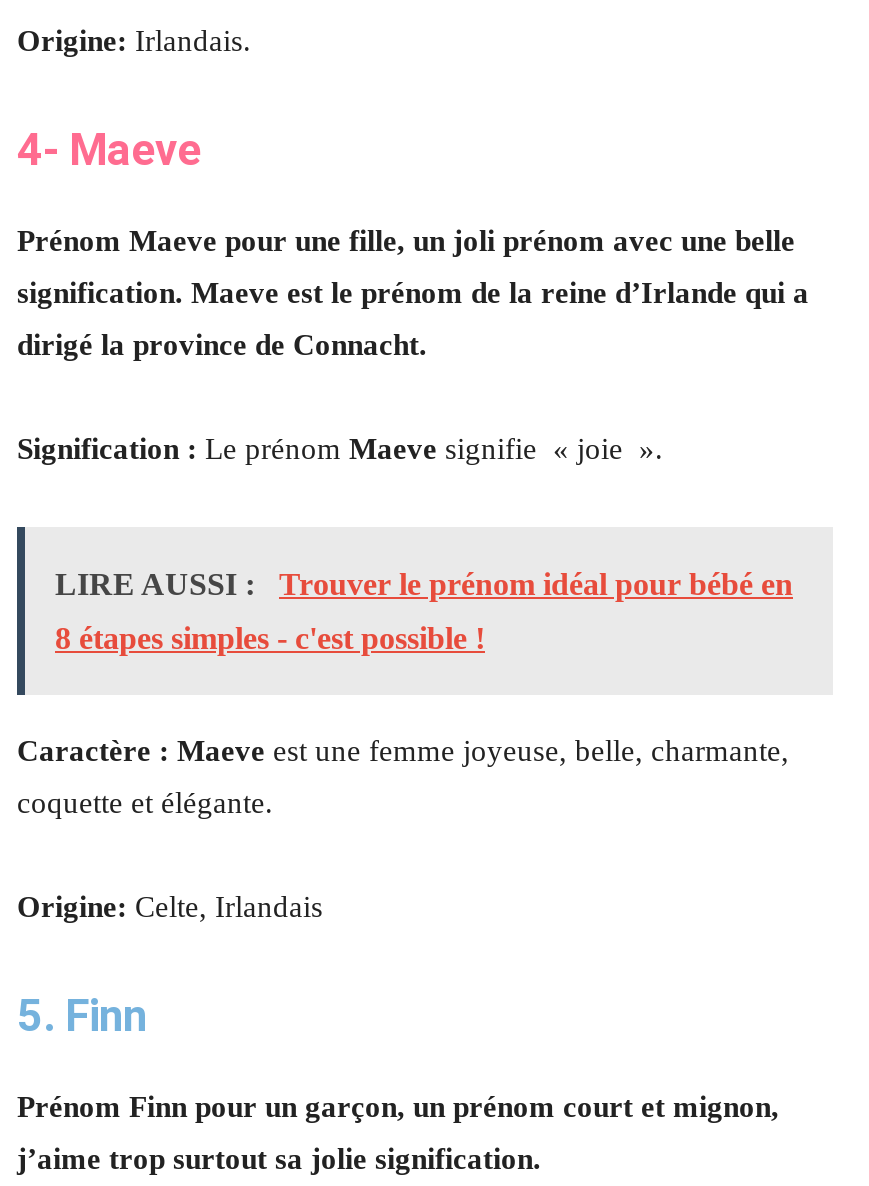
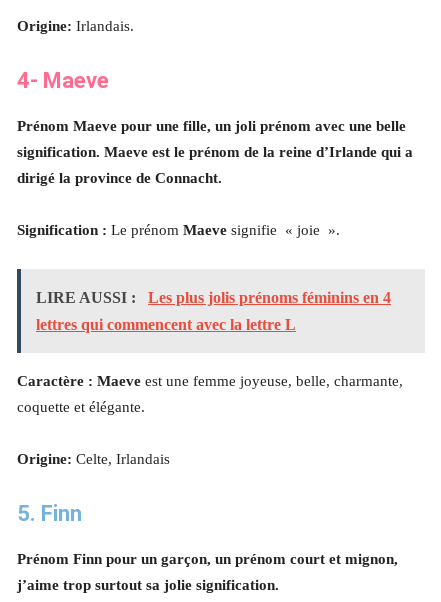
[55,567,793,601] LIRE AUSSI : Trouver le prénom idéal pour bébé en -> [36,289,391,306] LIRE AUSSI : Les plus jolis prénoms féminins en 4
[55,621,485,655] 8 étapes simples - c'est possible ! -> [36,316,296,333] lettres qui commencent avec la lettre L

